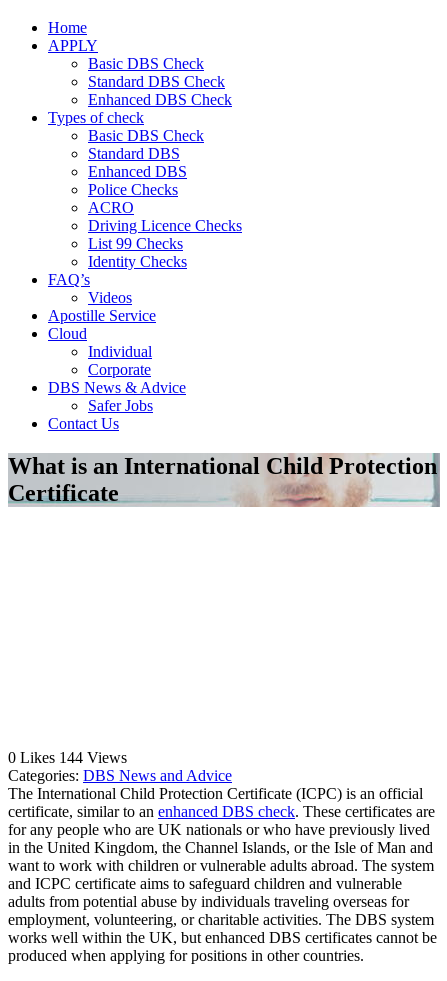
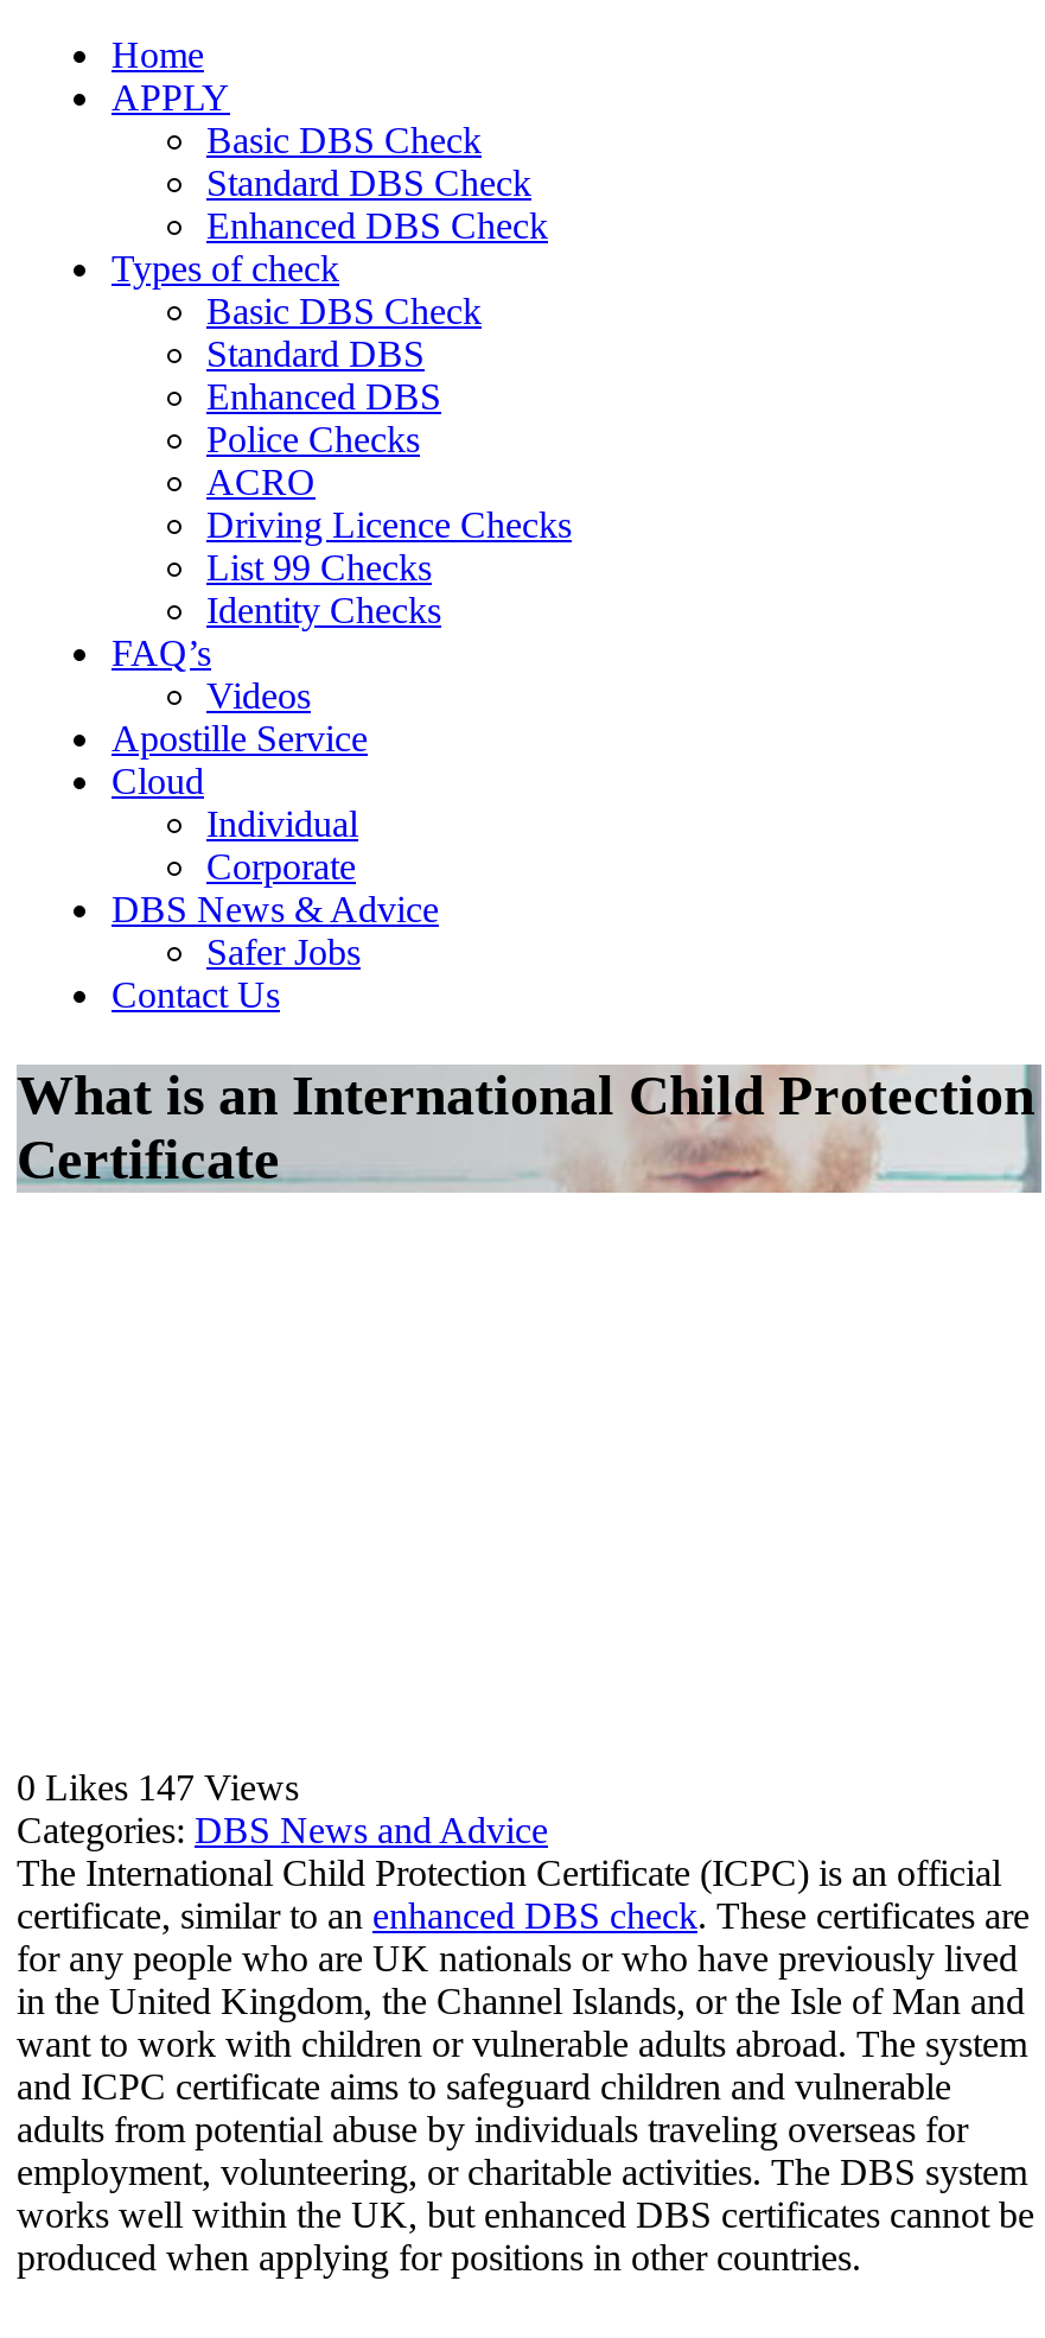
[8,749,127,766] 0 Likes 144 Views -> [17,1767,299,1807] 0 Likes 147 Views

